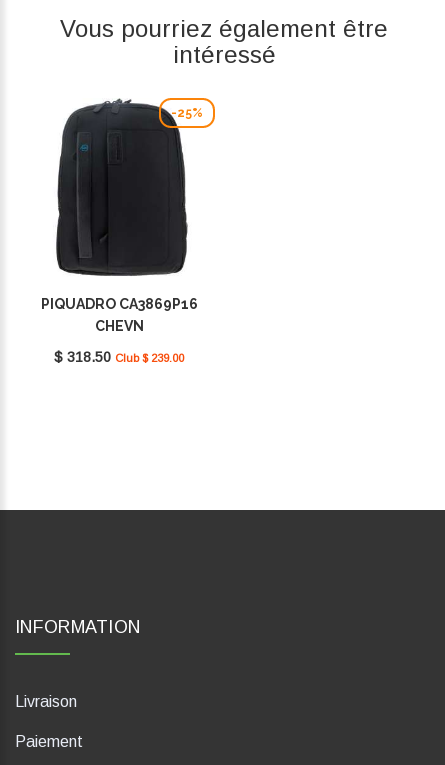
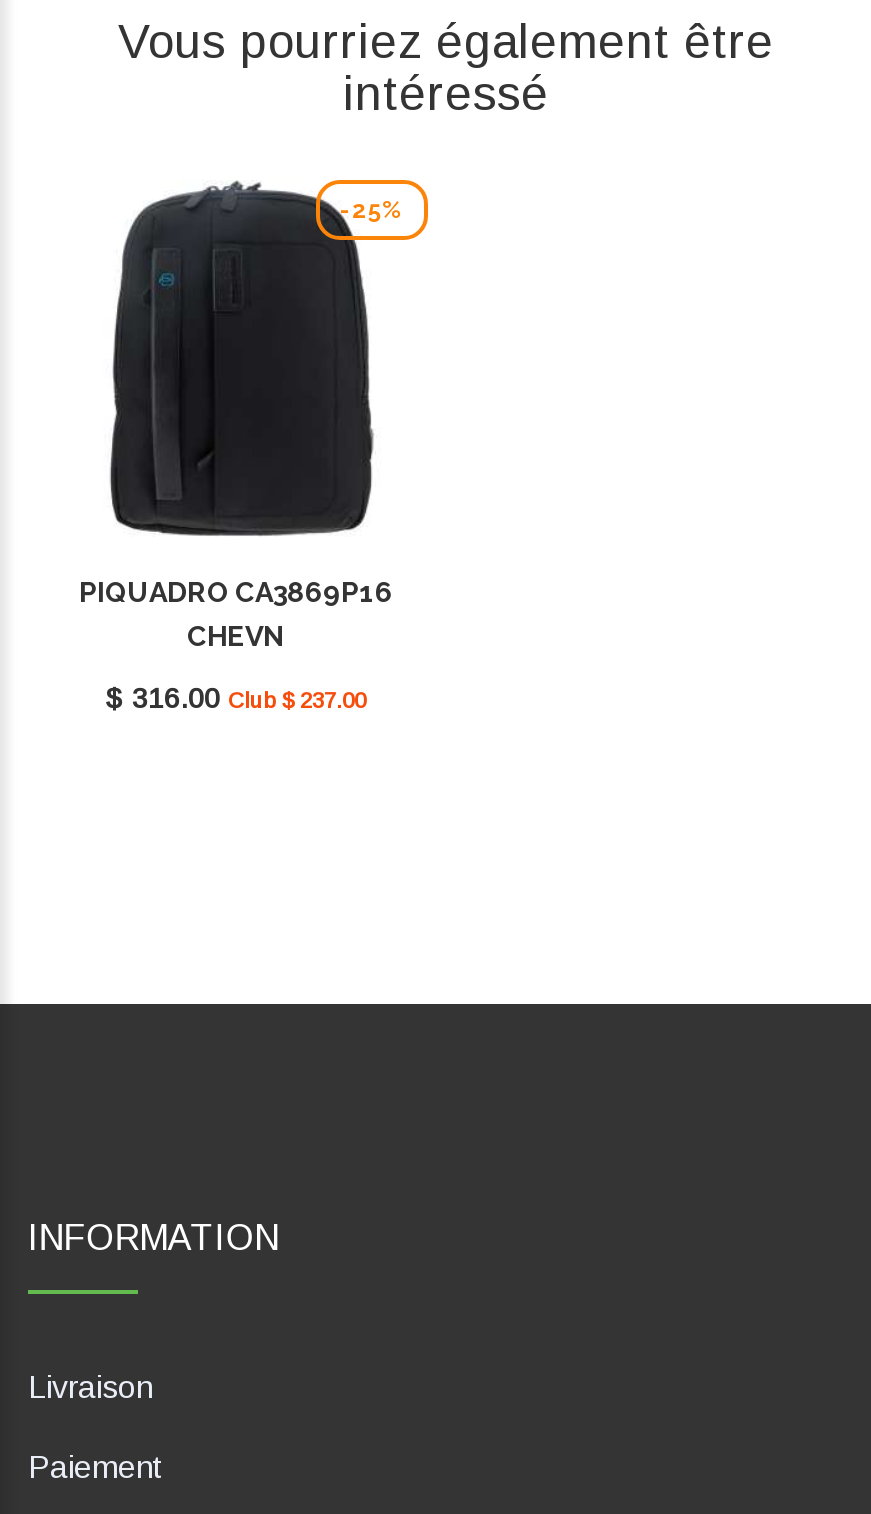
[54,349,184,365] $ 318.50 Club $ 239.00 -> [106,683,366,715] $ 316.00 Club $ 237.00

